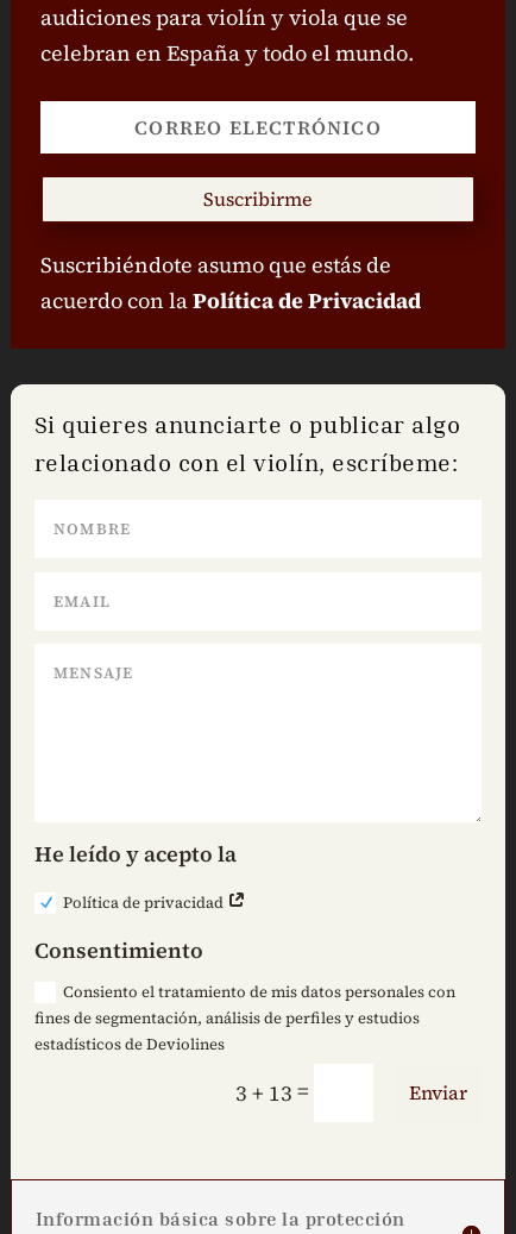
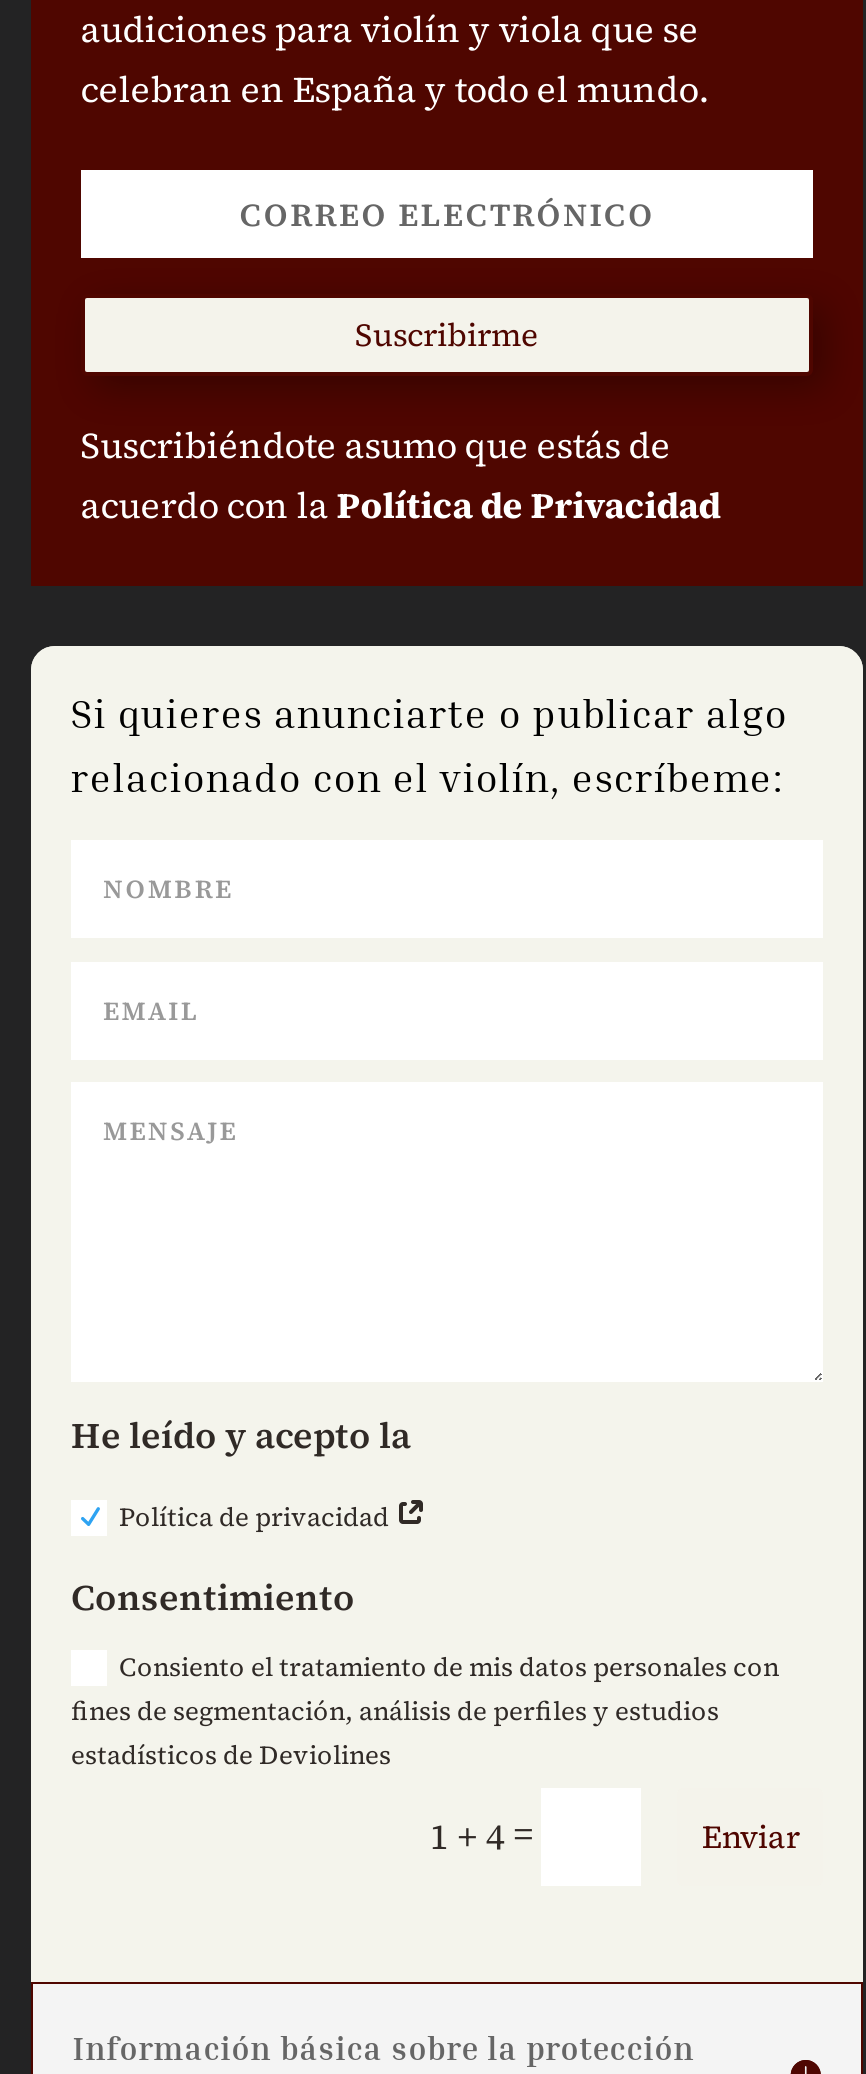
[236,1076,314,1108] 3 + 13 = -> [430,1809,542,1862] 1 + 4 =

